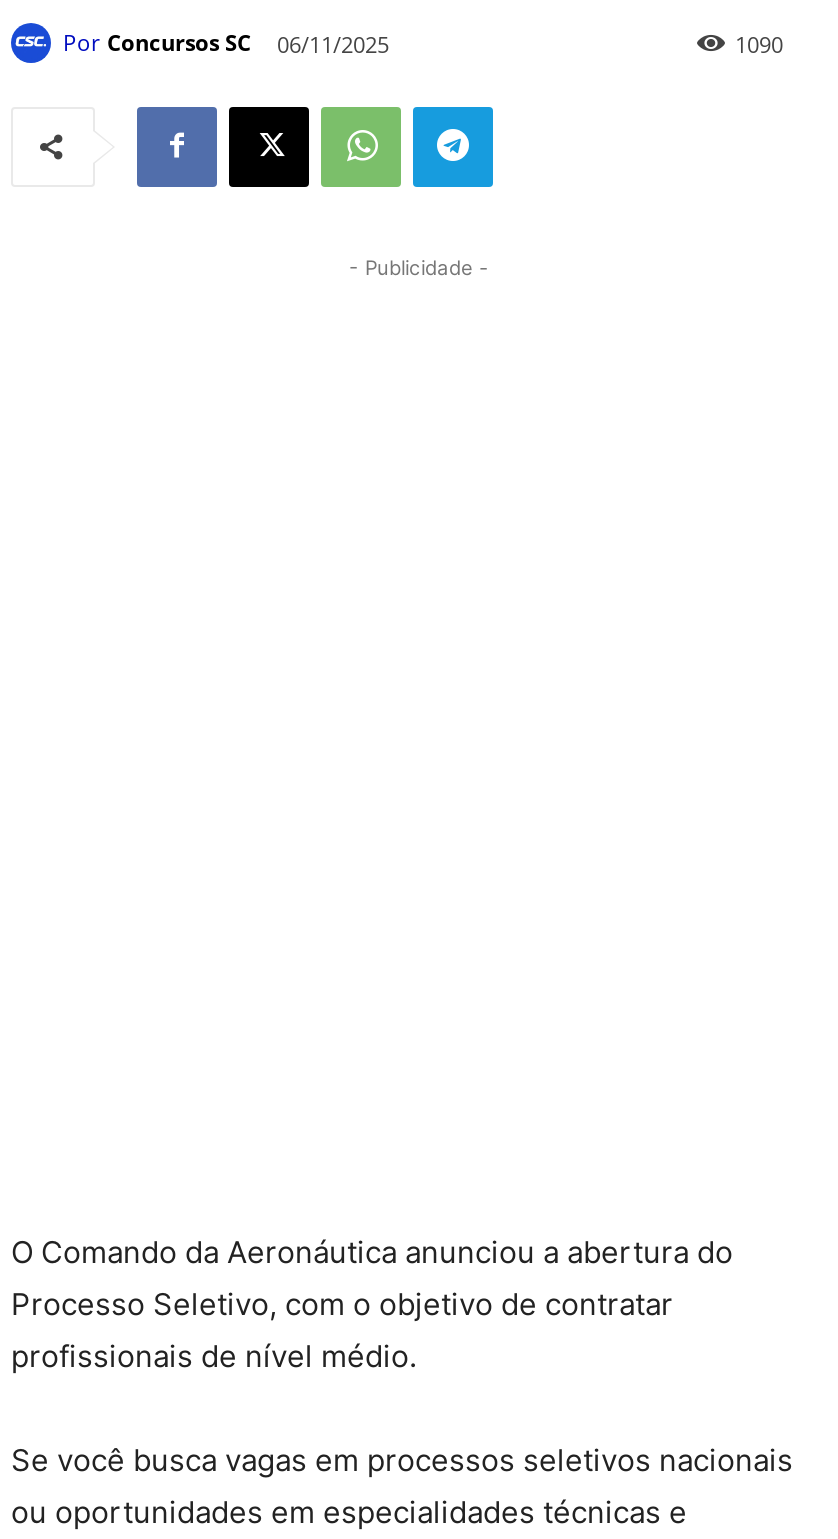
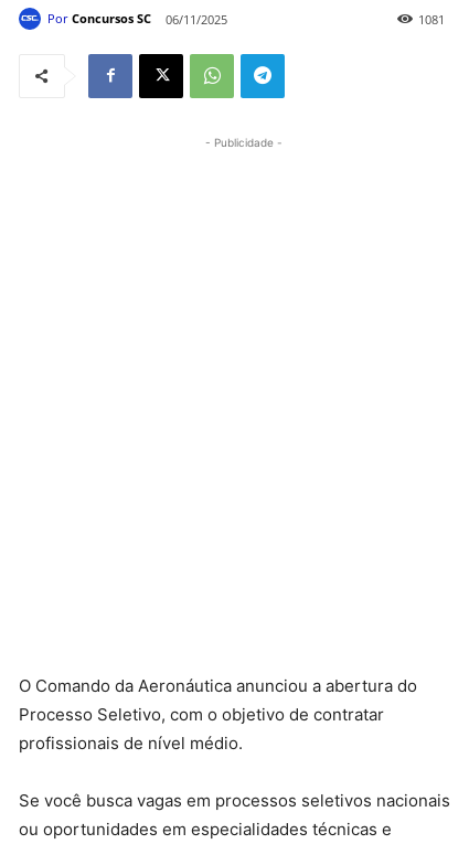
[735,29,783,59] 1090 -> [418,11,445,27] 1081

